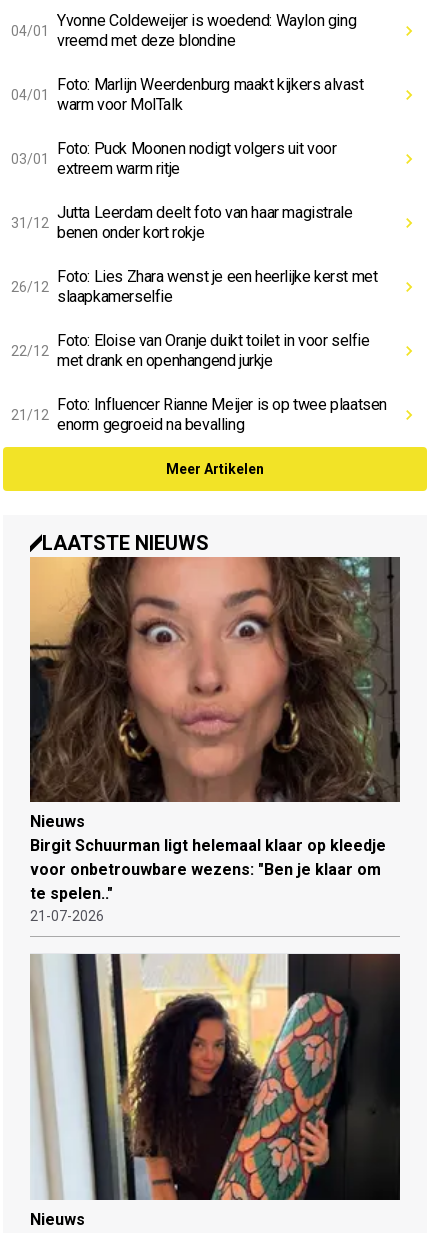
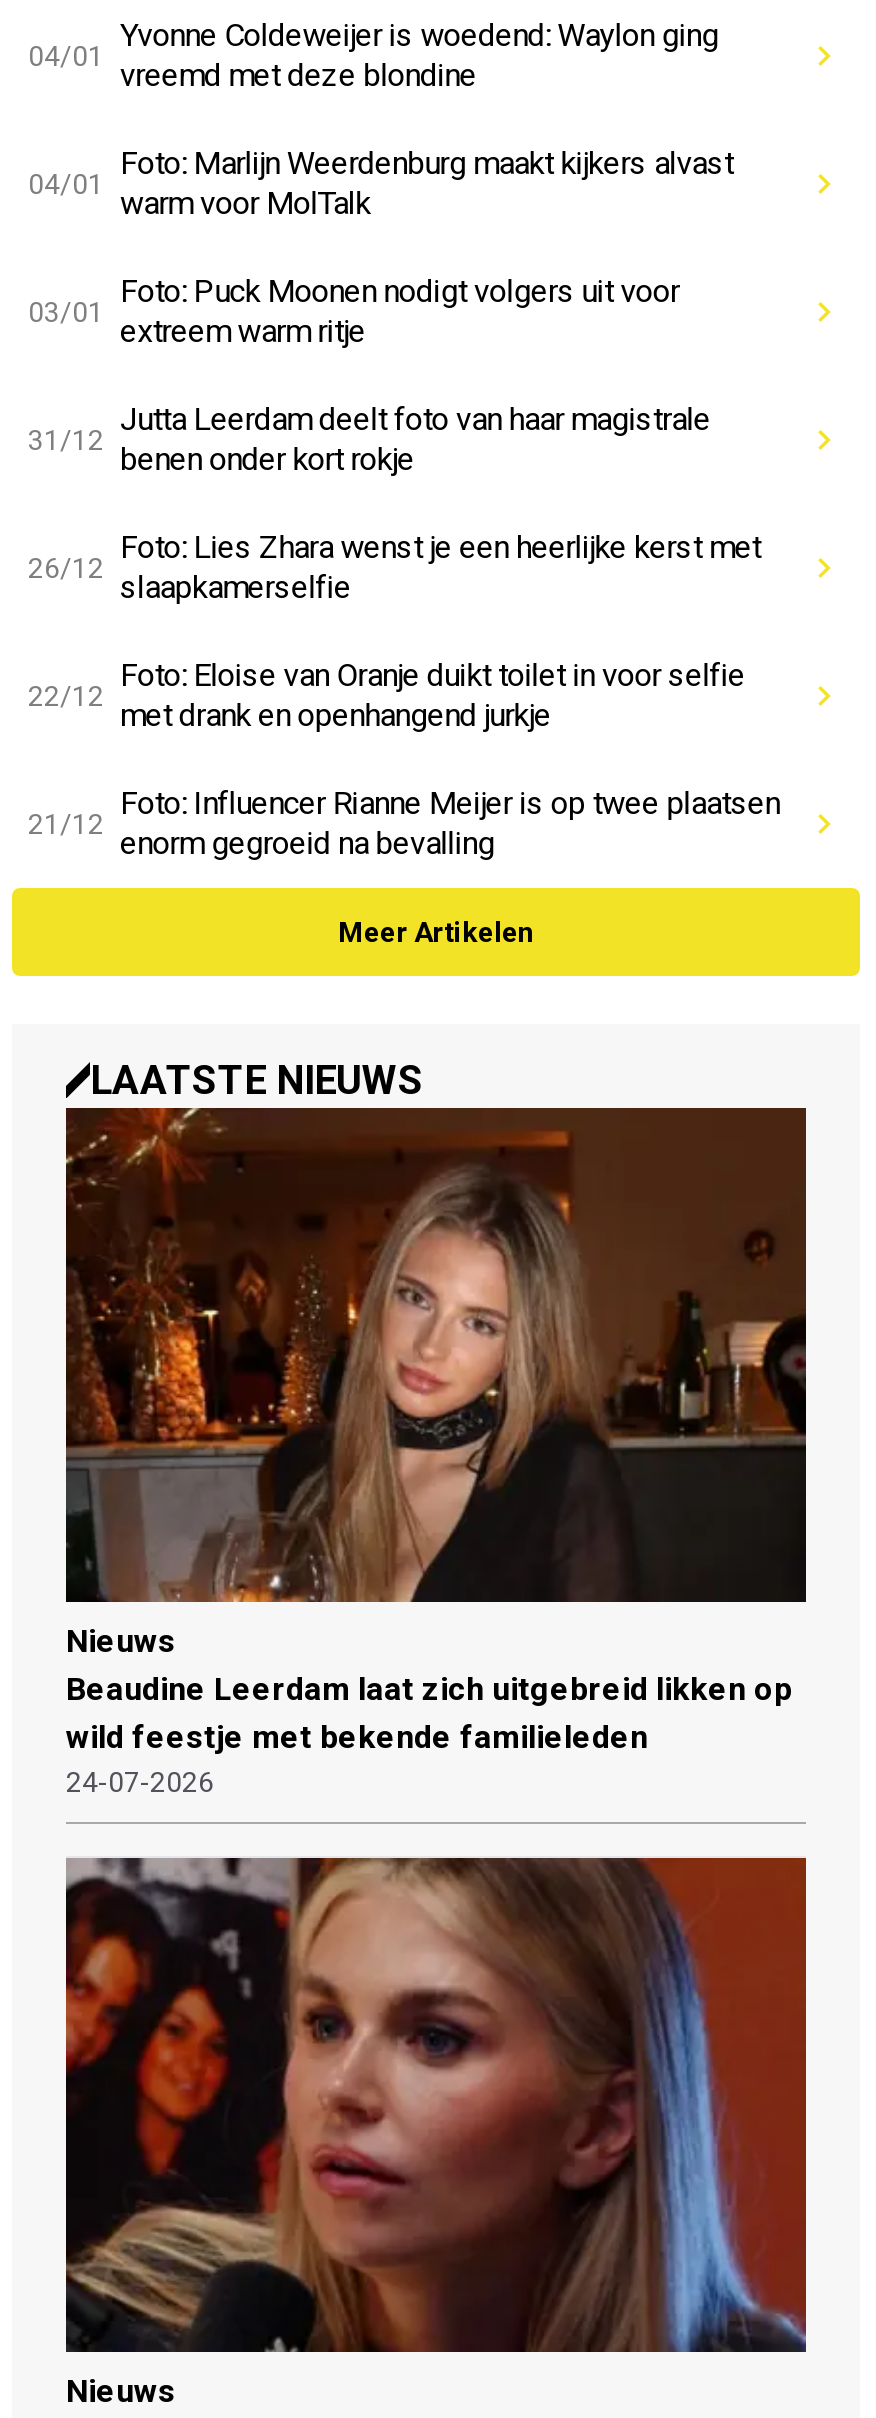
[29,556,400,924] [image] | Birgit Schuurman ligt helemaal klaar op kleedje | voor onbetrouwbare wezens: "Ben je klaar om | te spelen.." | 21-07-2026 -> [64,1106,806,1798] [image] | Beaudine Leerdam laat zich uitgebreid likken op | wild feestje met bekende familieleden | 24-07-2026
[30,953,401,1201] [image] -> [64,1856,808,2354] [image]

